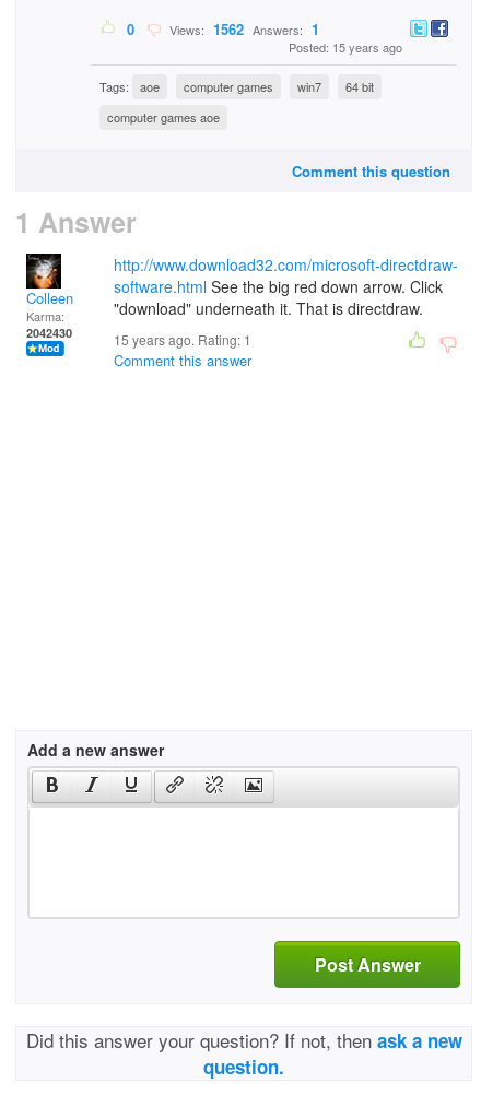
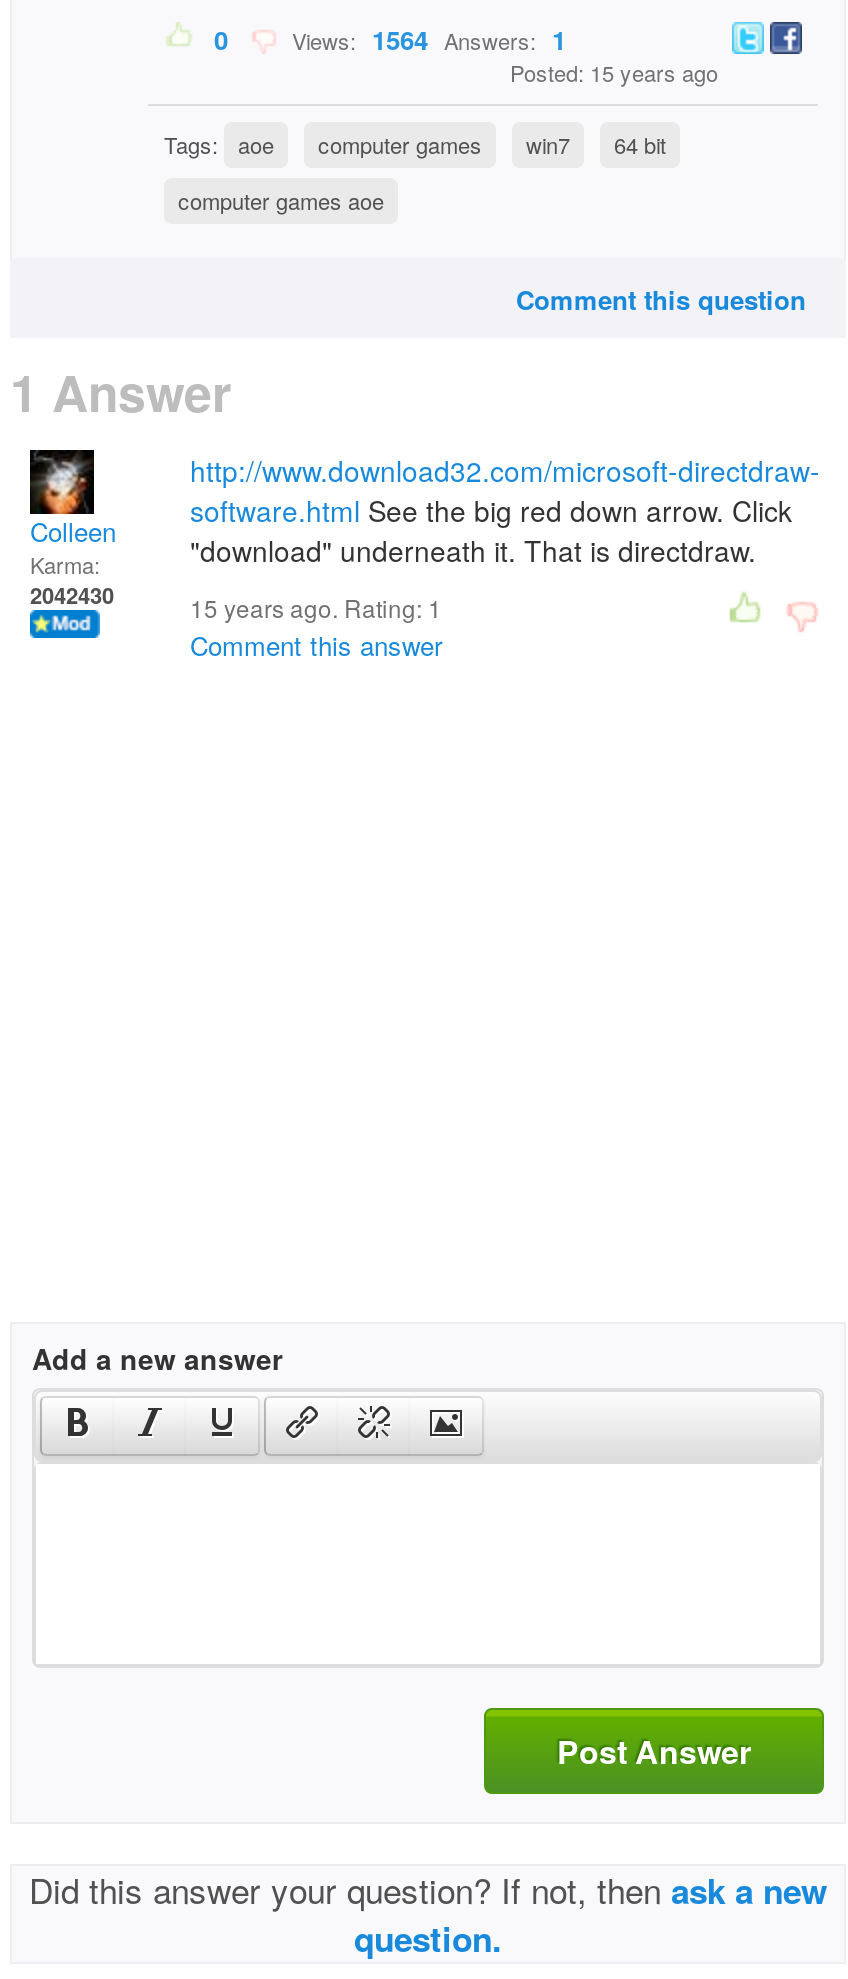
[163,19,319,39] Views: 1562 Answers: 1 -> [280,20,566,58] Views: 1564 Answers: 1

